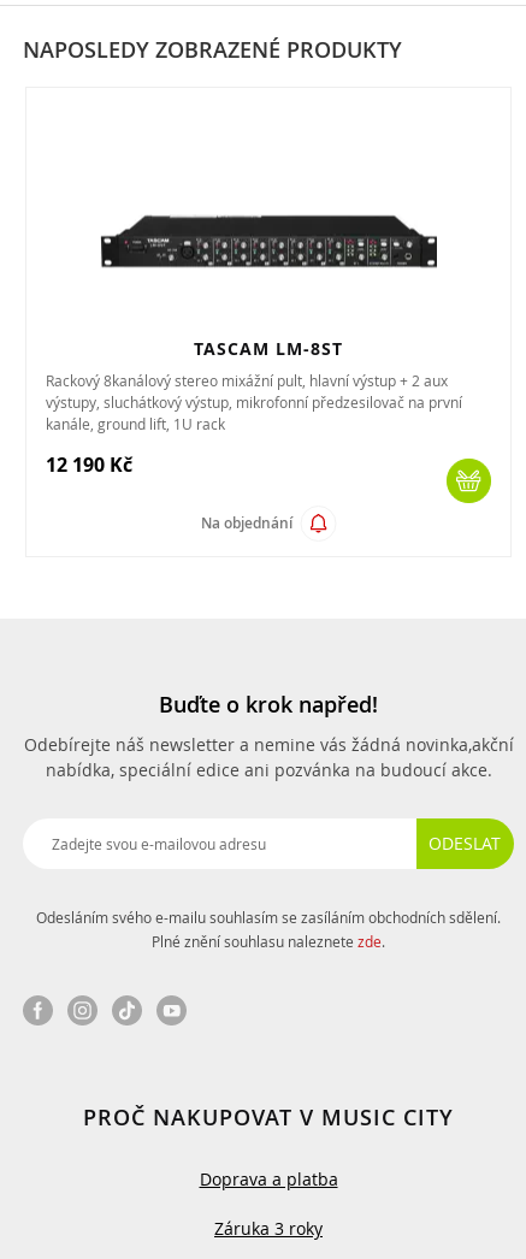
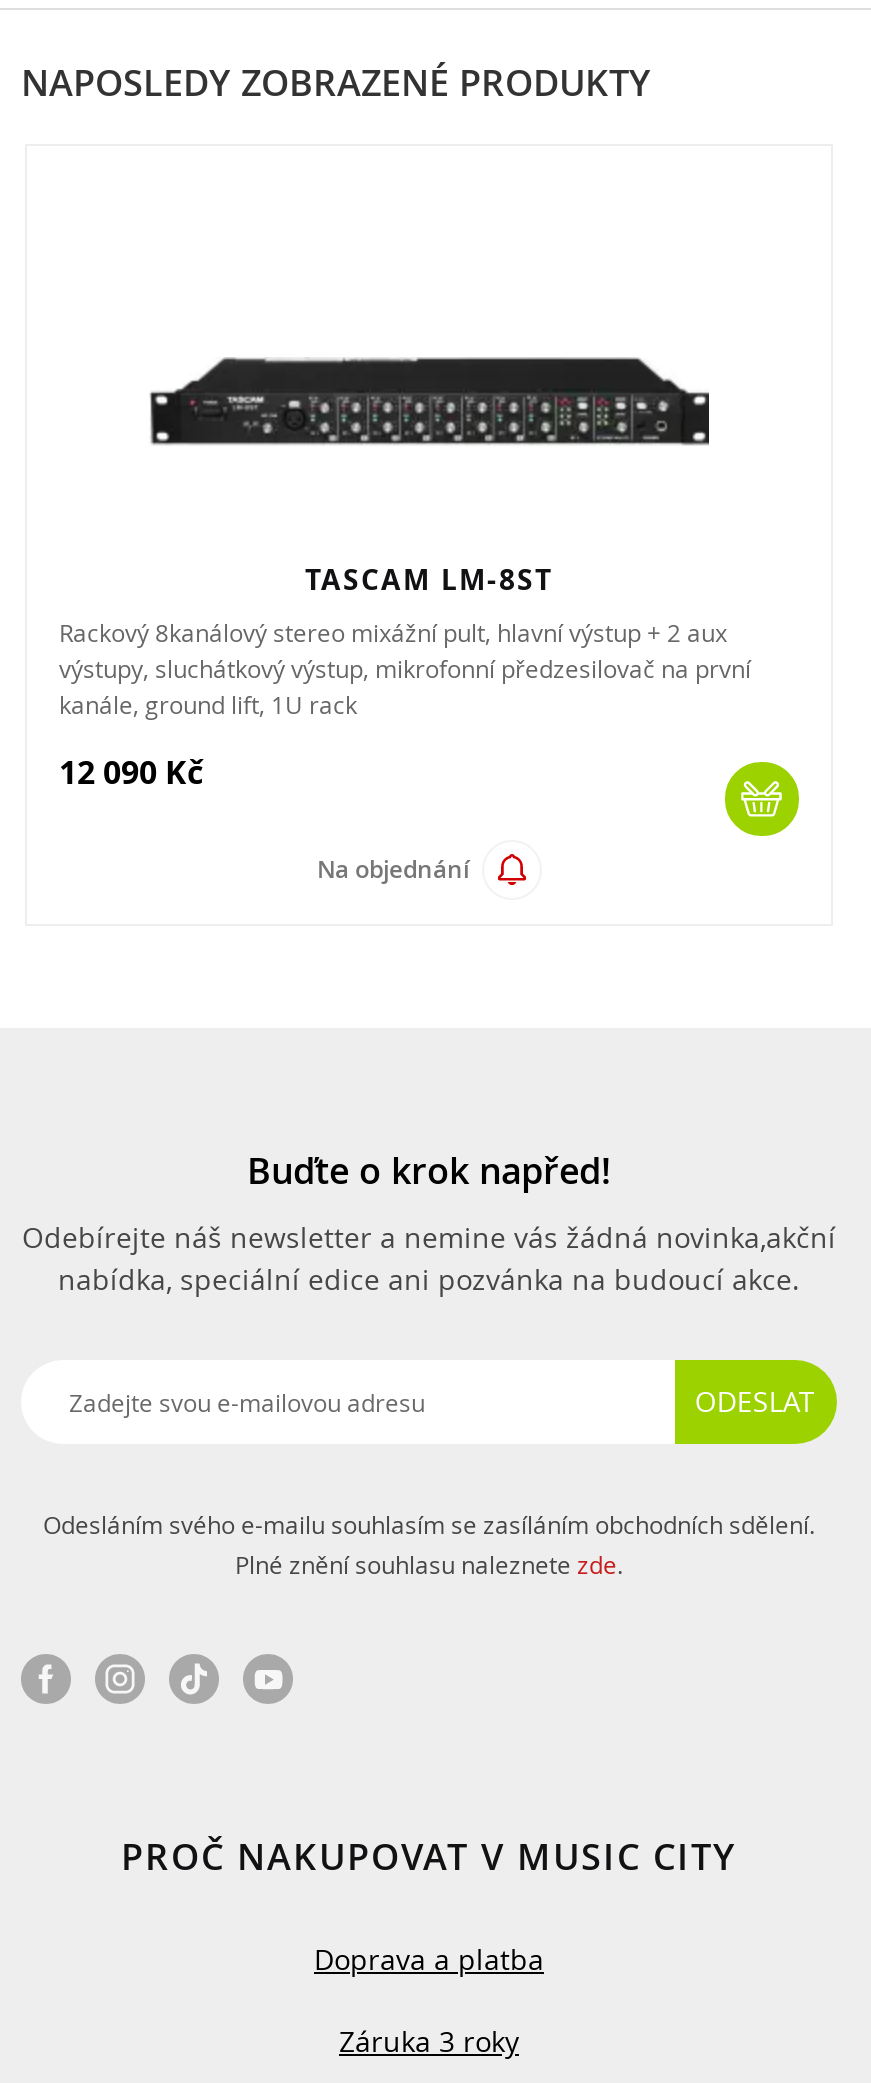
[46,451,132,477] 12 190 Kč -> [59,749,203,793] 12 090 Kč

